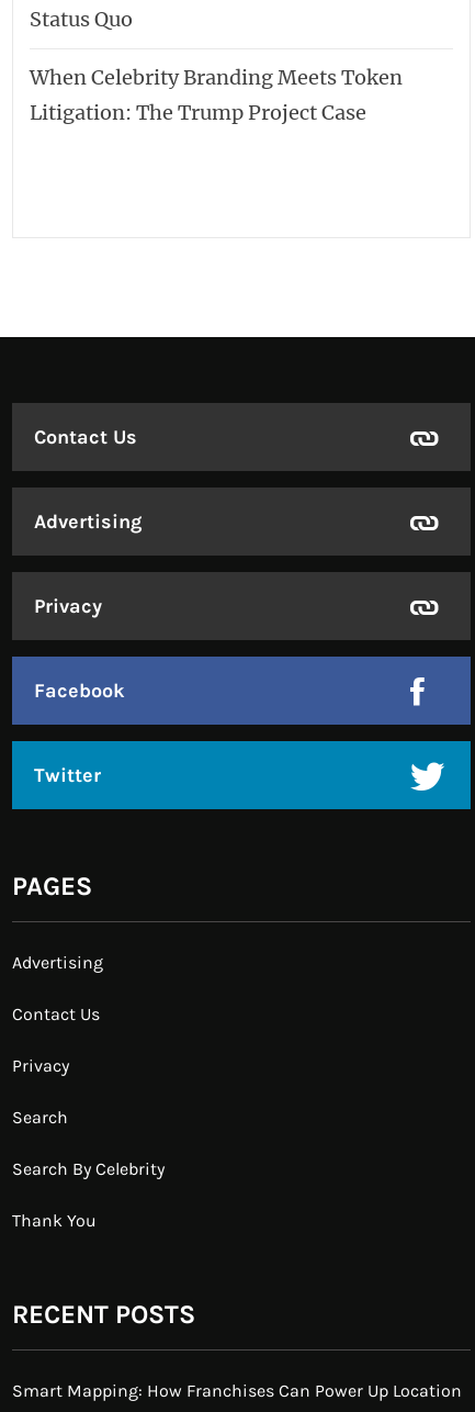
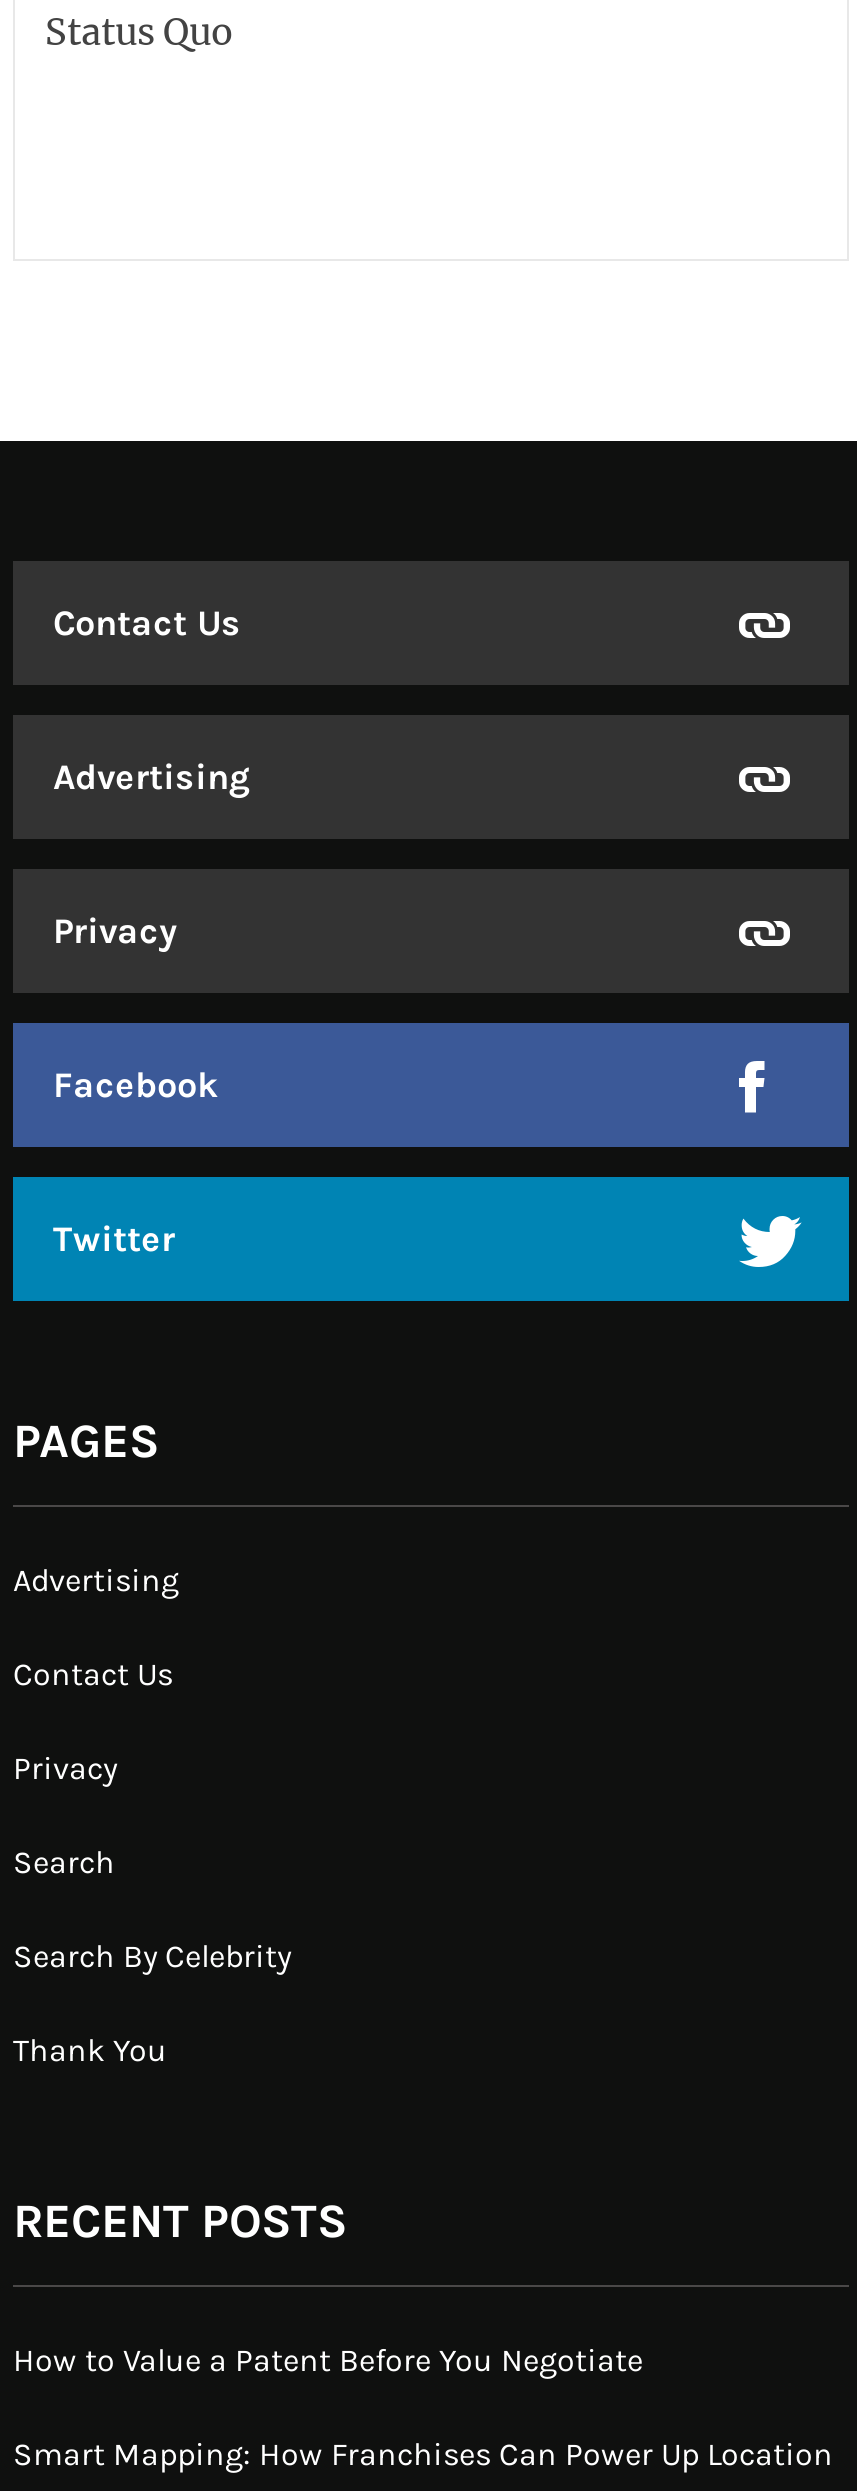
[30,65,403,125] When Celebrity Branding Meets Token | Litigation: The Trump Project Case -> none
moved [12,425,195,1330] -> [13,601,347,2249]: Contact Us | Advertising | Privacy | ... | Thank You | RECENT POSTS
none -> [13,2341,643,2379] How to Value a Patent Before You Negotiate

